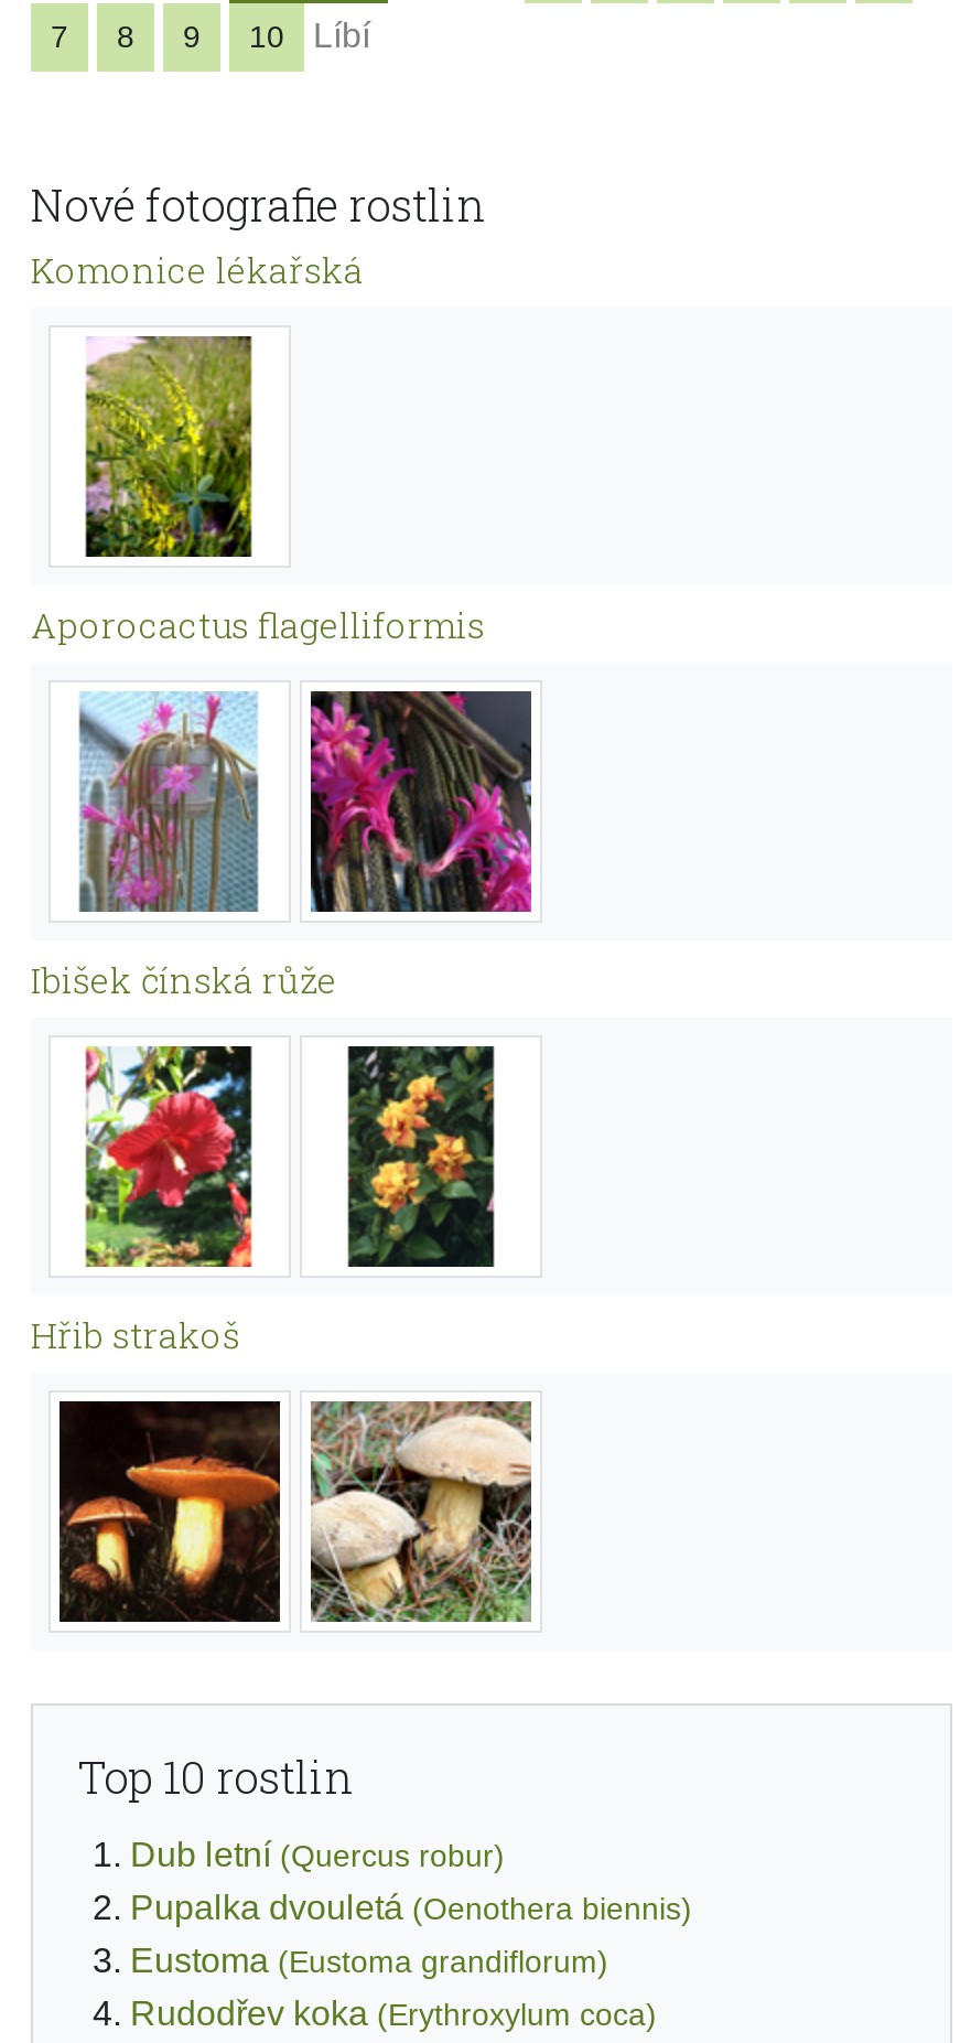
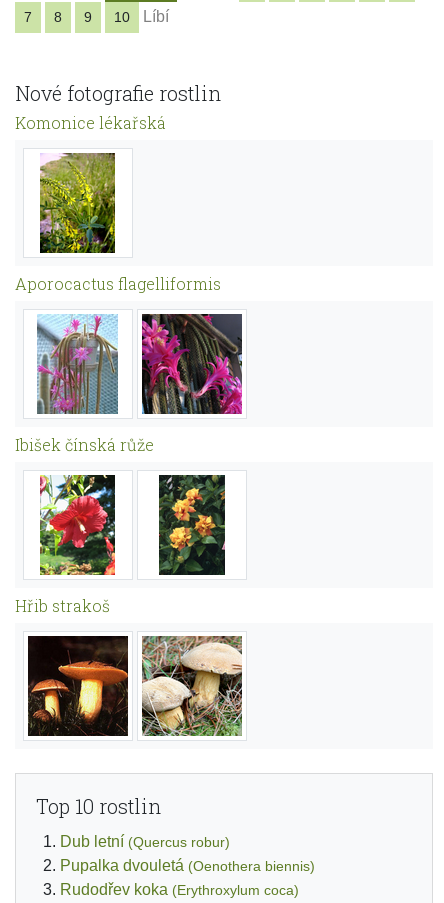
[130,1942,608,1980] Eustoma (Eustoma grandiflorum) -> none

